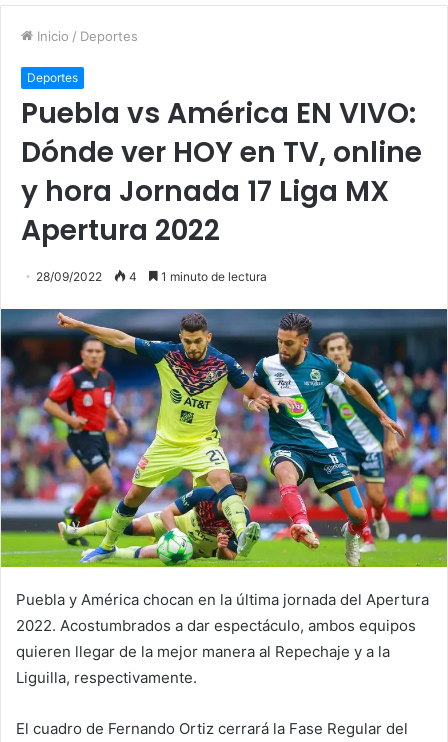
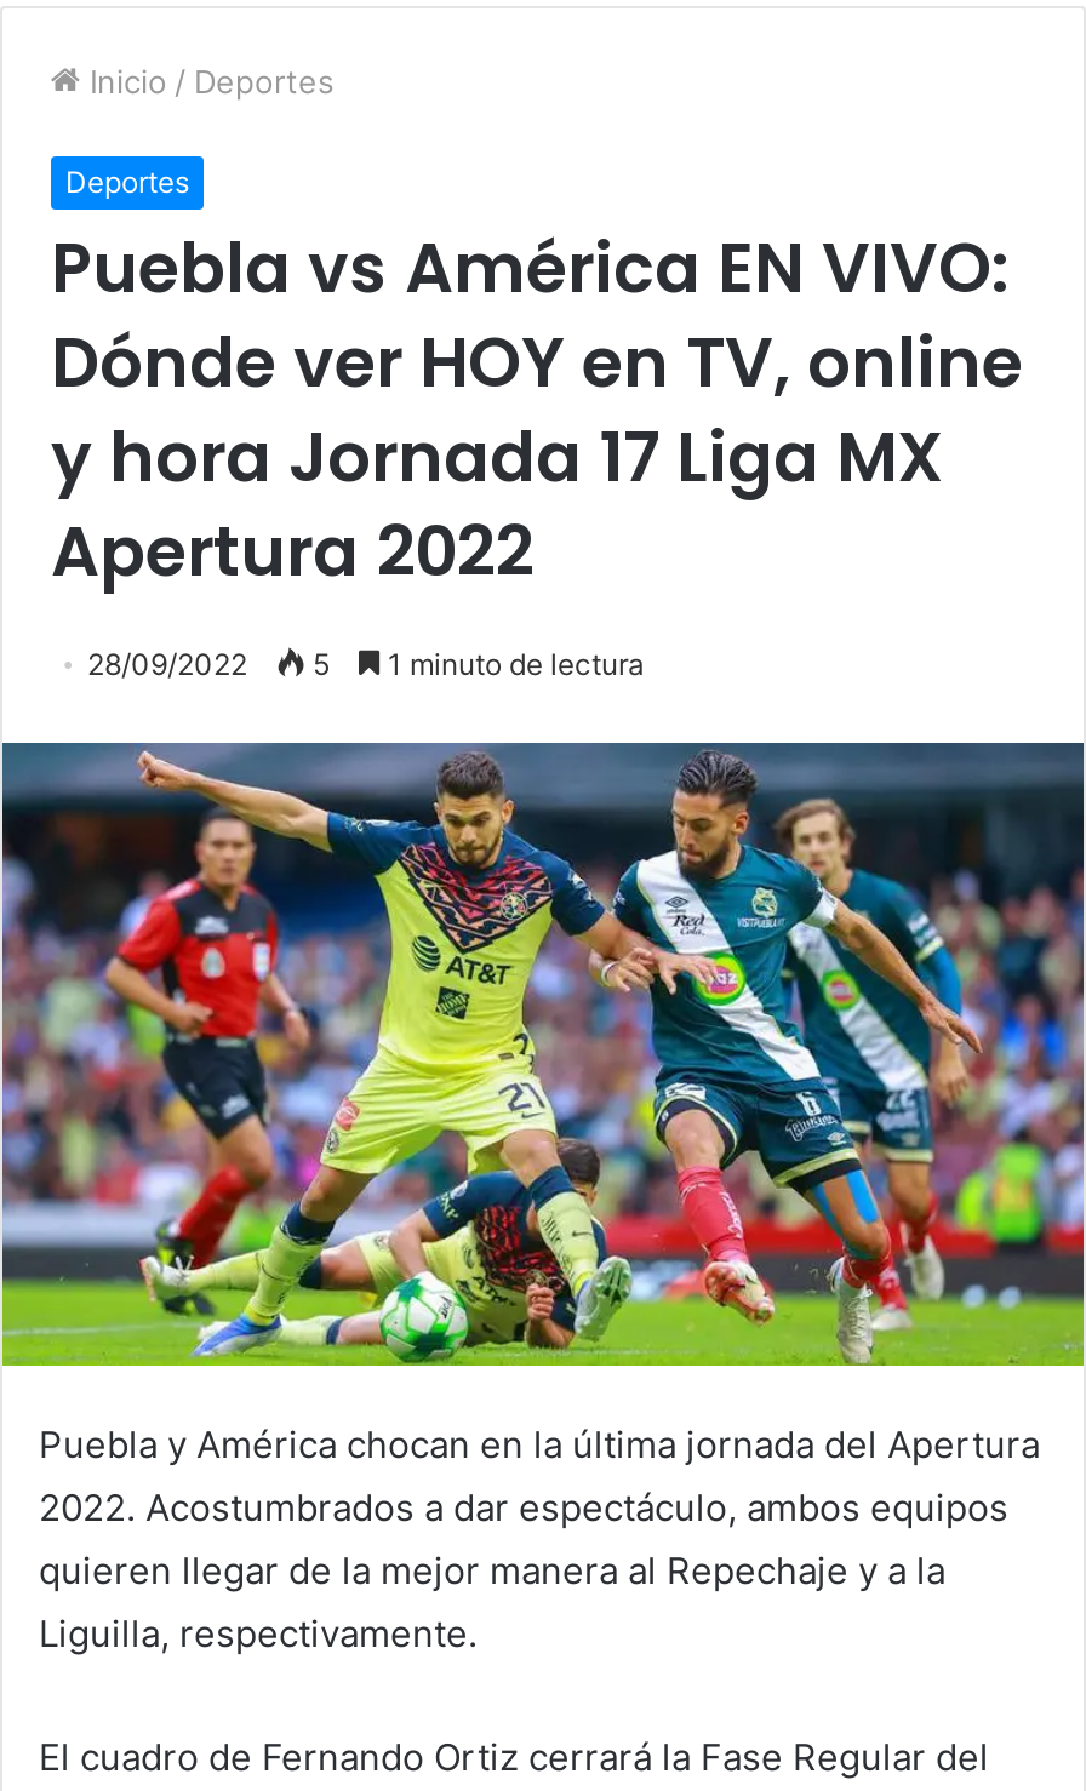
[36,269,267,284] 28/09/2022 4 1 minuto de lectura -> [87,646,645,682] 28/09/2022 5 1 minuto de lectura

